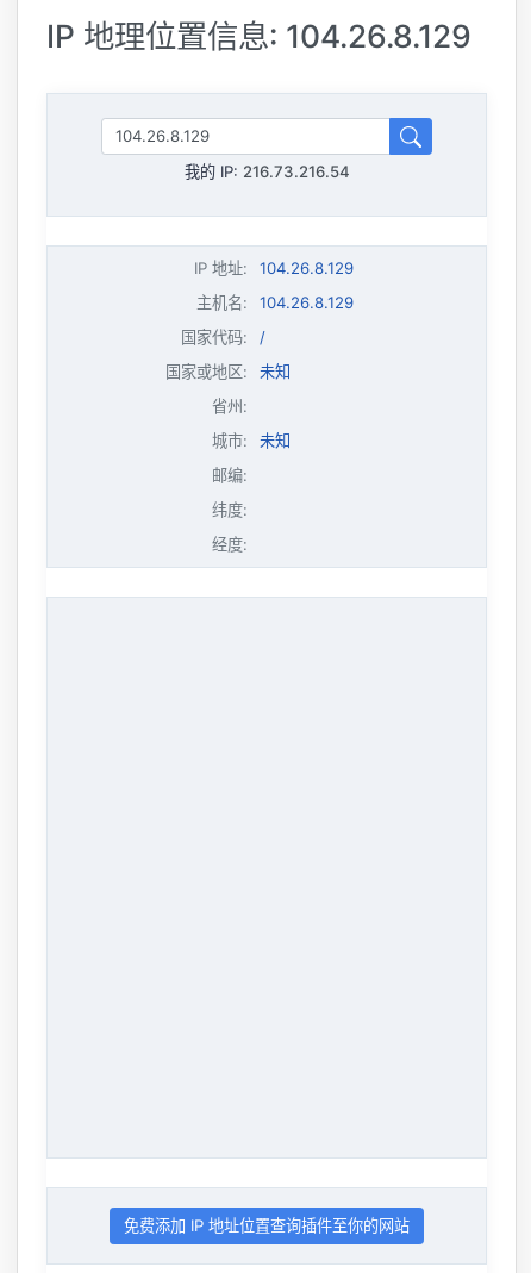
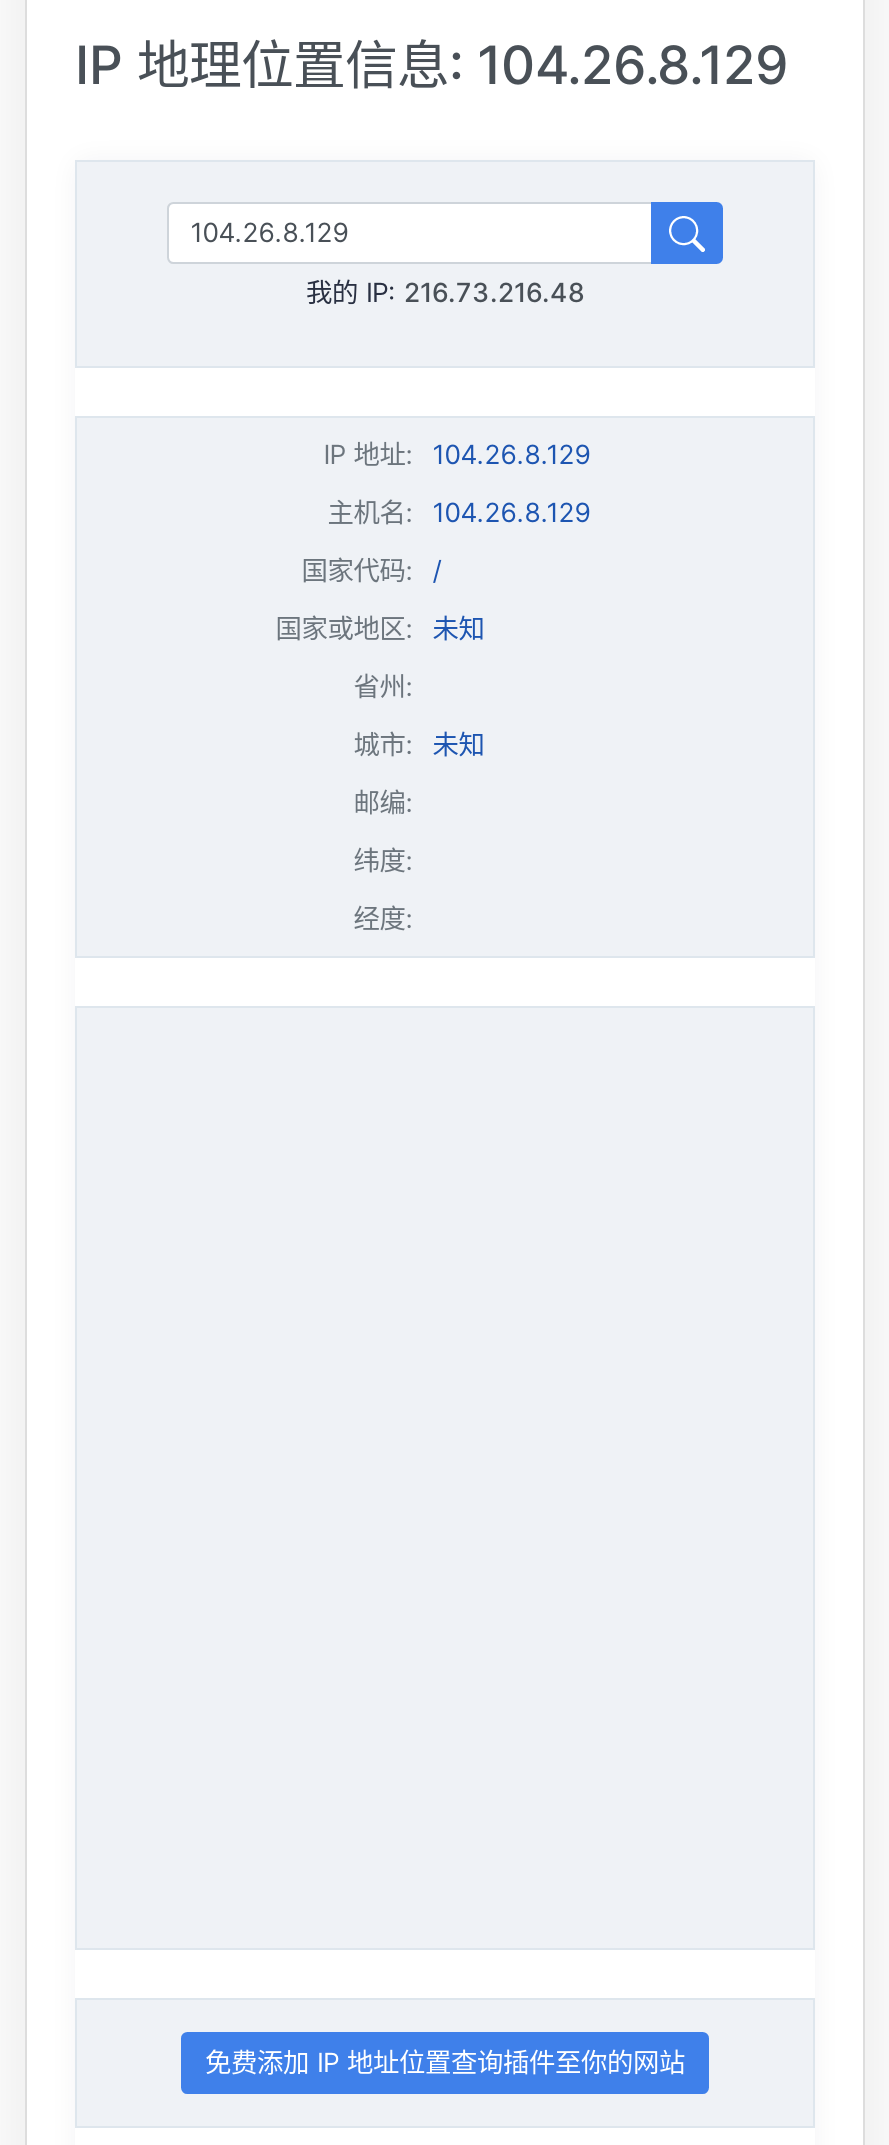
[184,162,349,181] 我的 IP: 216.73.216.54 -> [306,276,584,308] 我的 IP: 216.73.216.48

